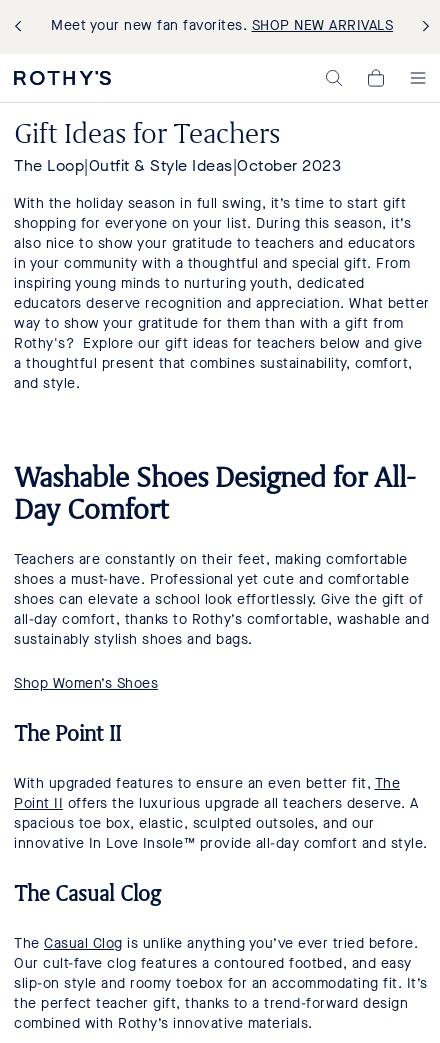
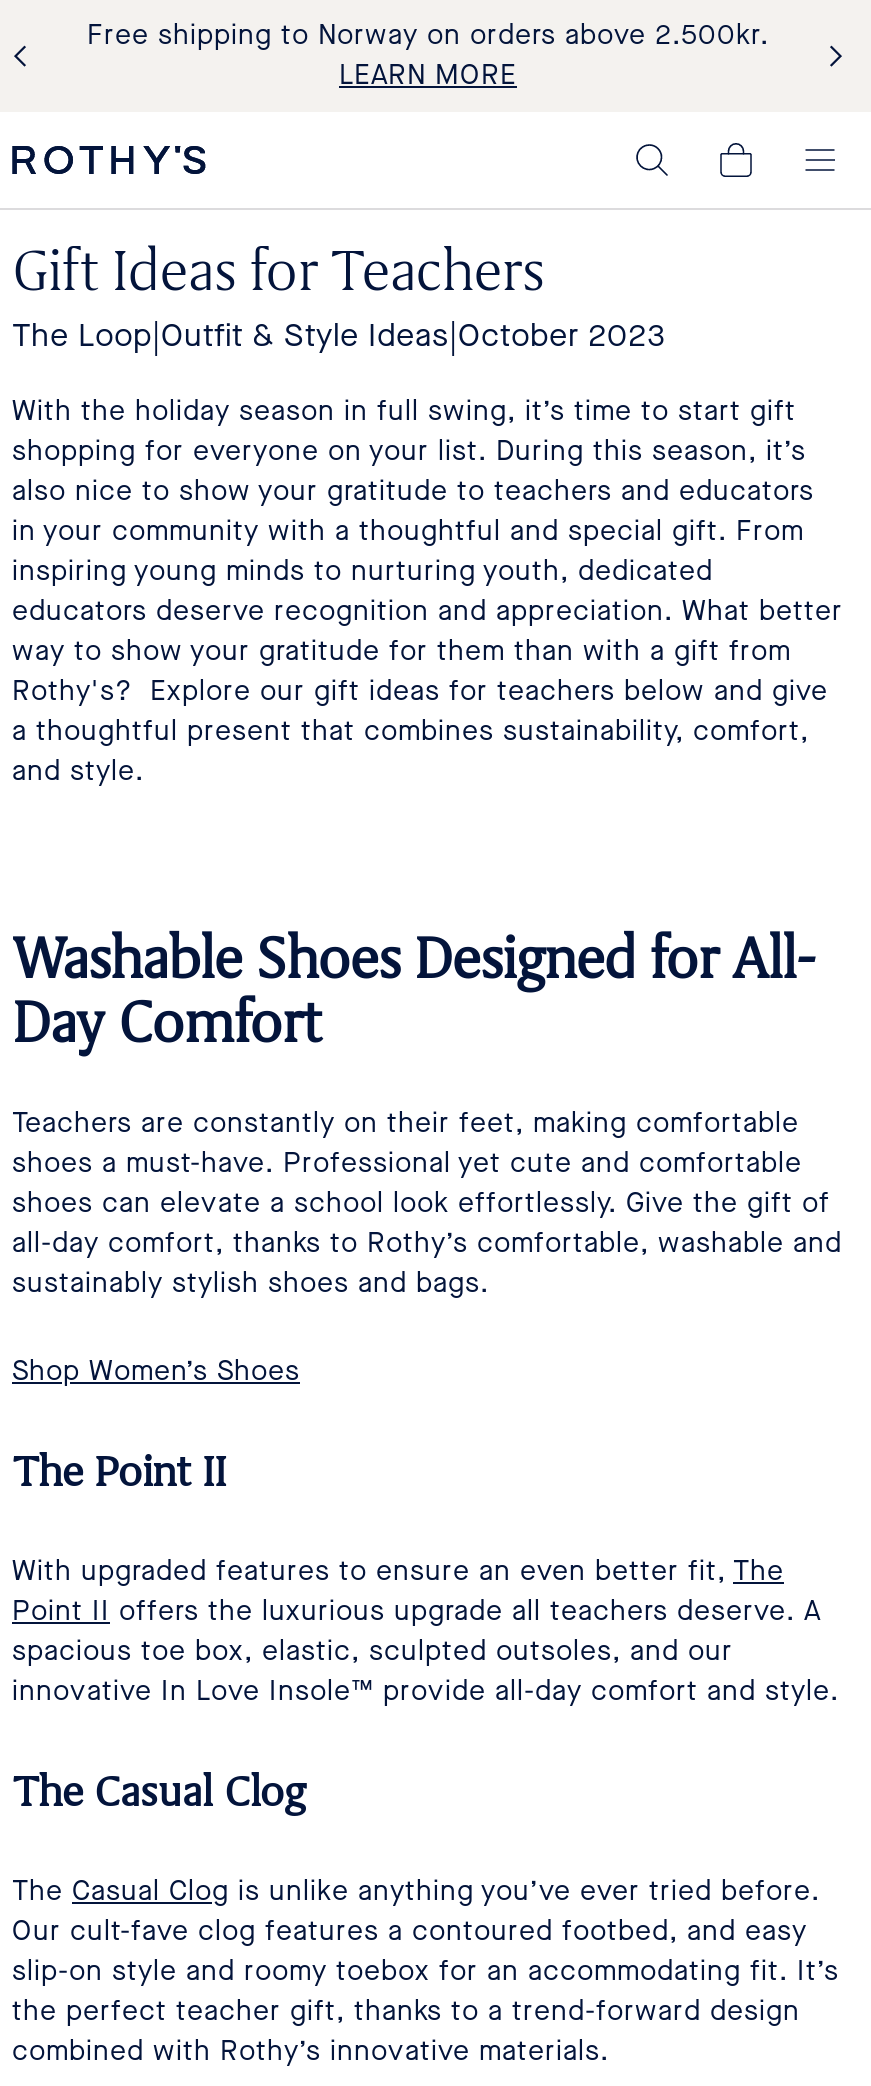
[51,16,393,35] Meet your new fan favorites. SHOP NEW ARRIVALS -> [87,16,769,94] Free shipping to Norway on orders above 2.500kr. | LEARN MORE

